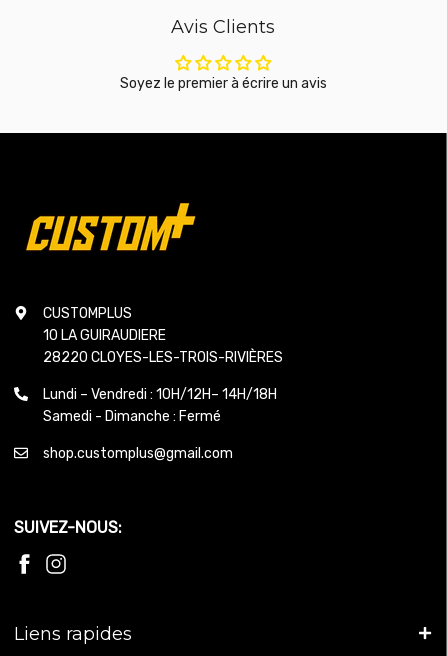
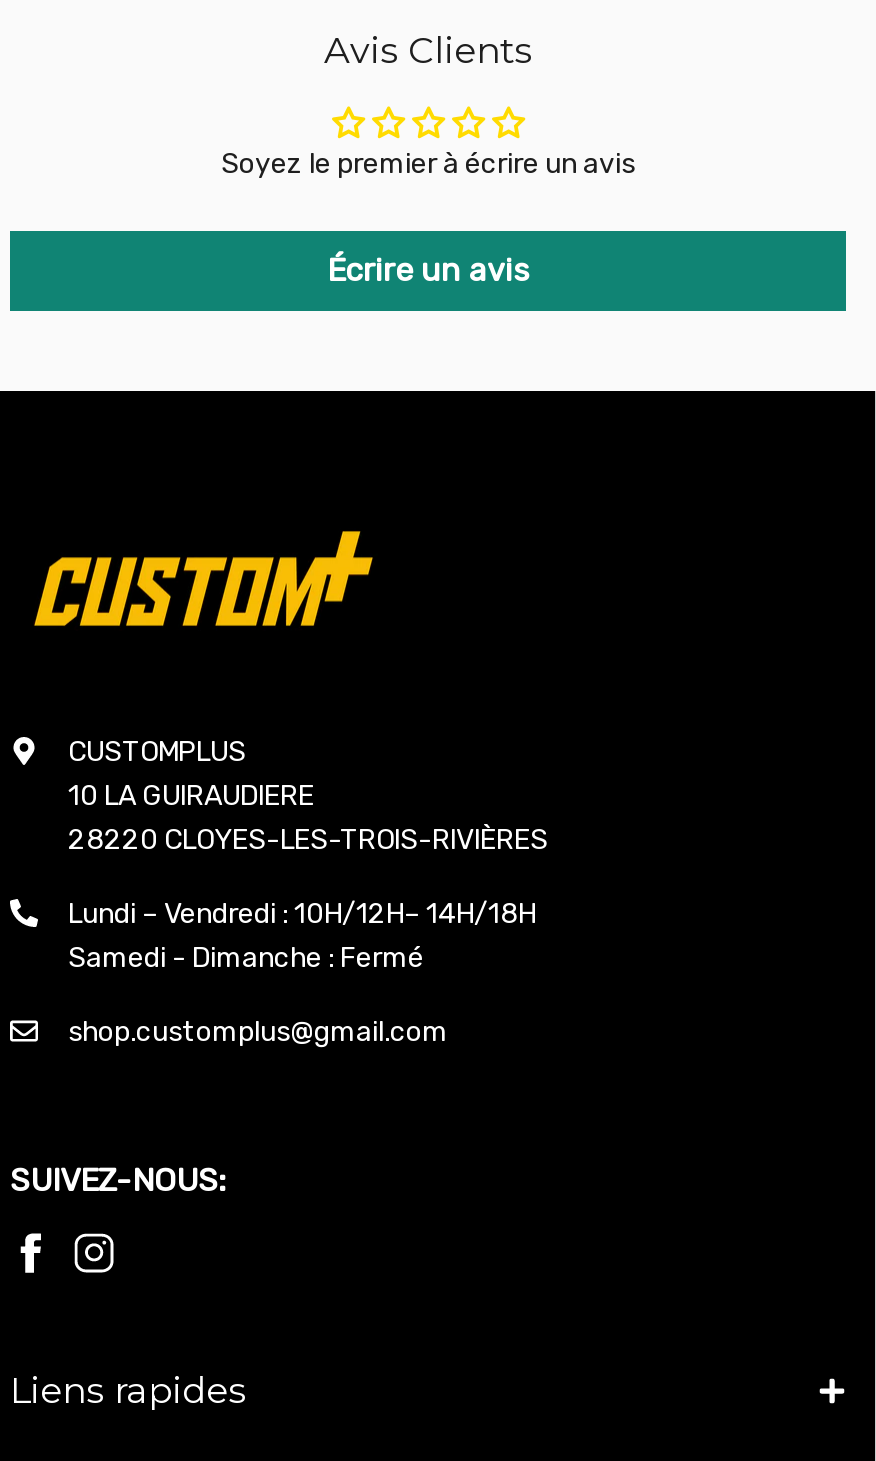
none -> [327,251,529,289] Écrire un avis

